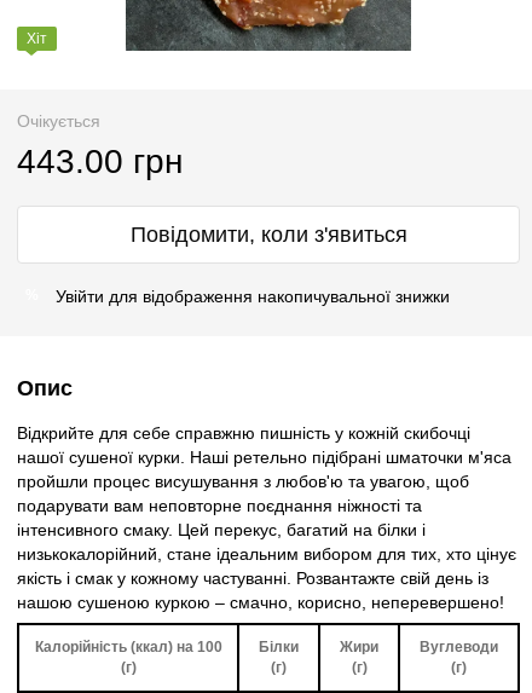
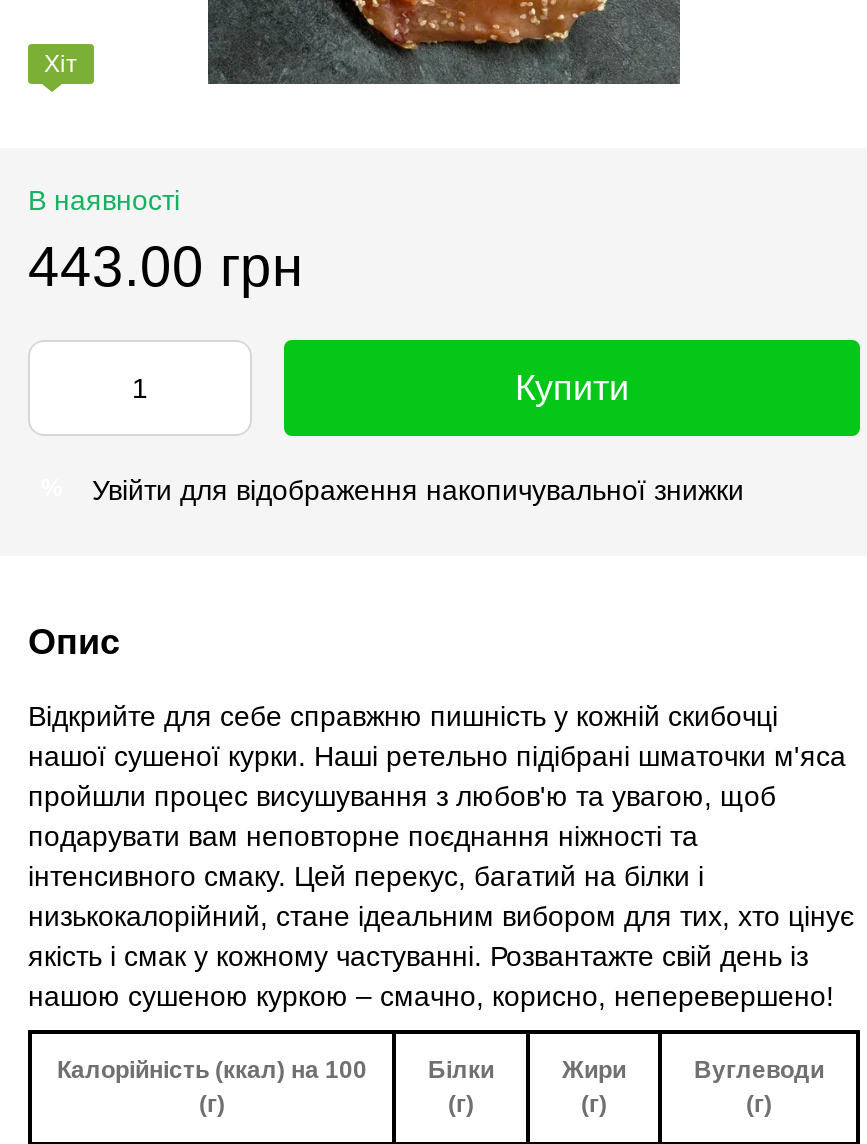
[17,111,100,130] Очікується -> [28,183,180,215] В наявності
[130,222,407,246] Повідомити, коли з'явиться -> [515,367,629,407] Купити

